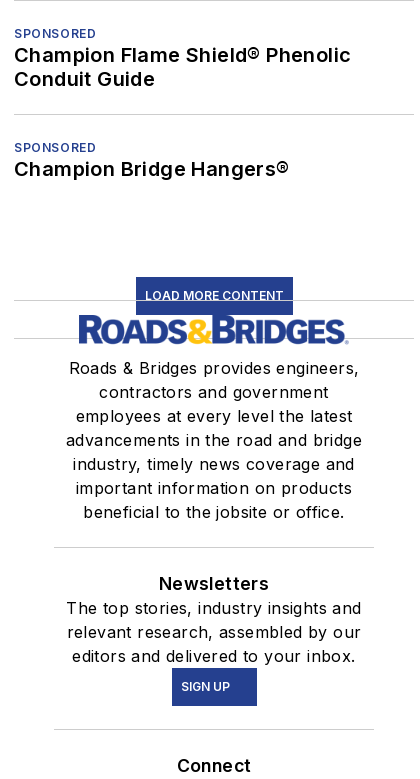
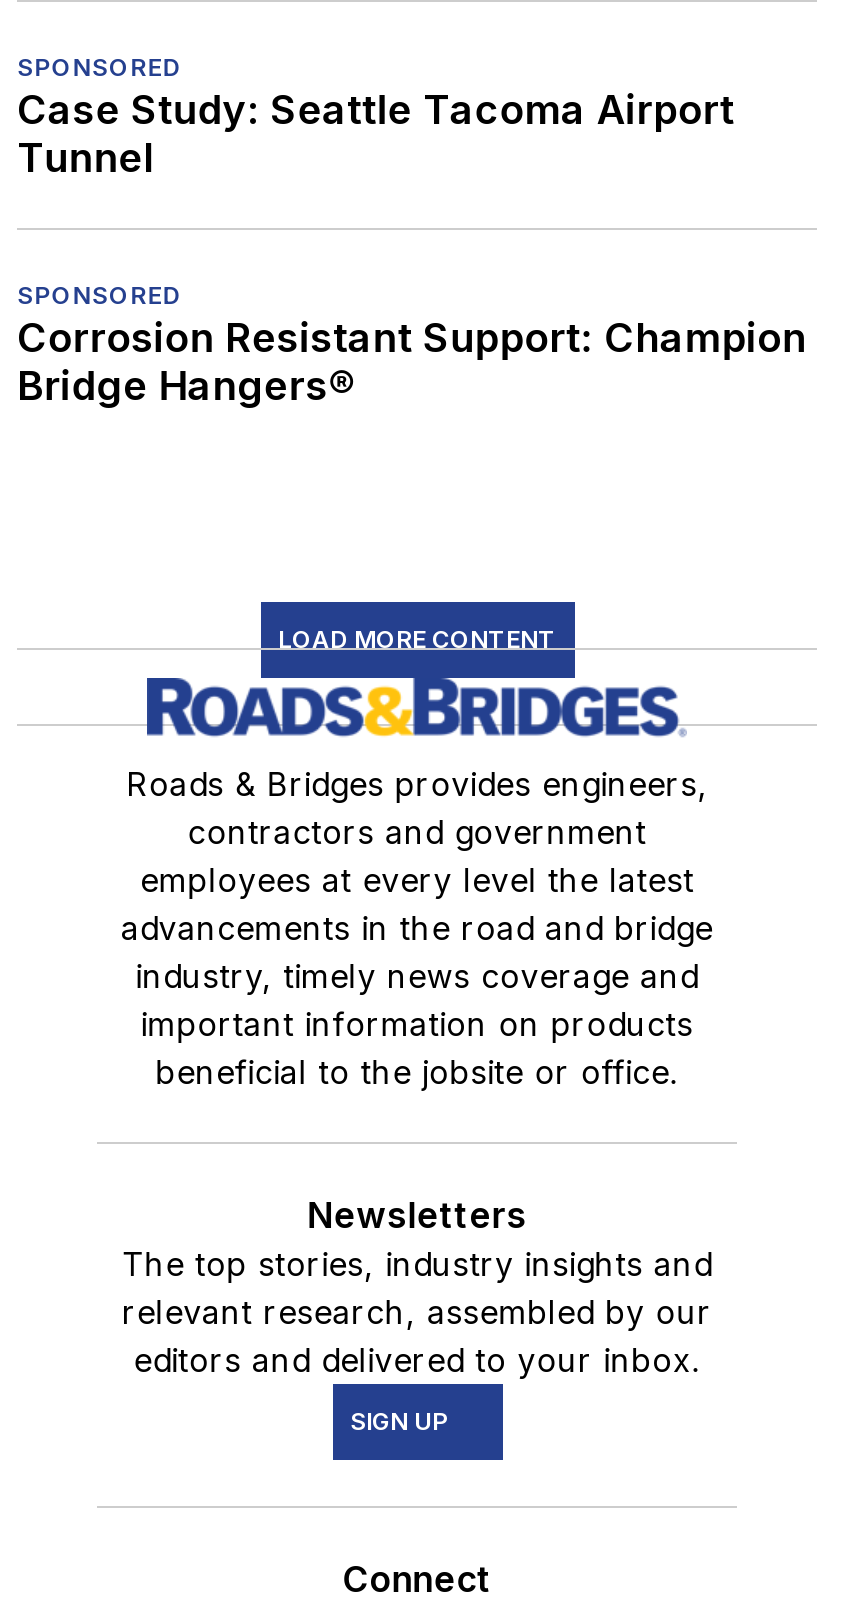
[14,43,351,91] Champion Flame Shield® Phenolic | Conduit Guide -> [17,86,734,182] Case Study: Seattle Tacoma Airport | Tunnel
[14,157,290,181] Champion Bridge Hangers® -> [17,314,807,410] Corrosion Resistant Support: Champion | Bridge Hangers®

